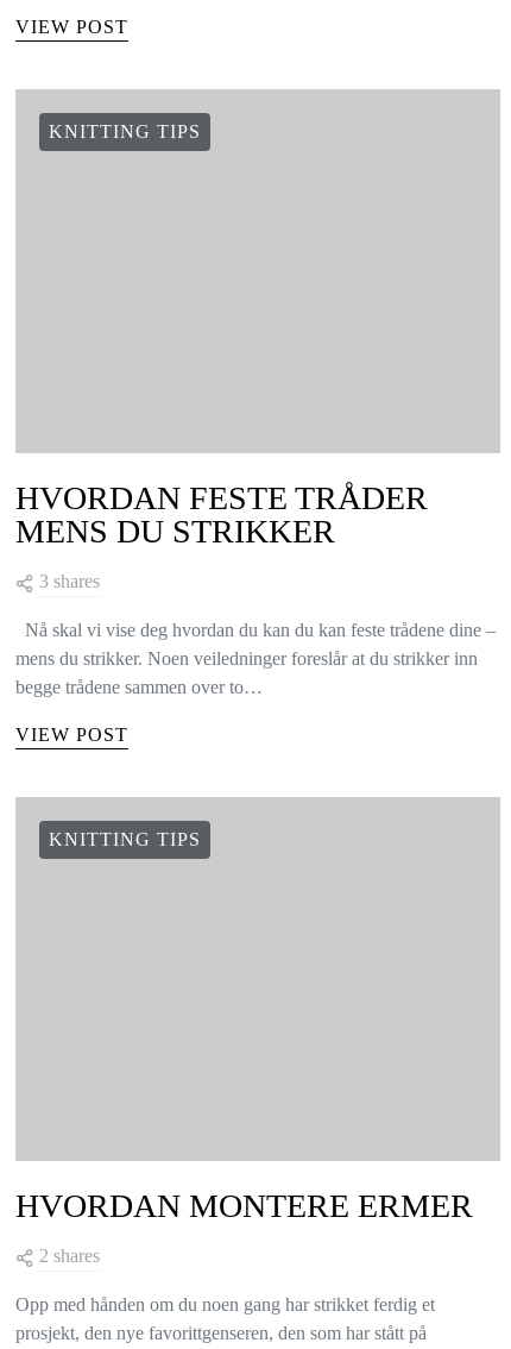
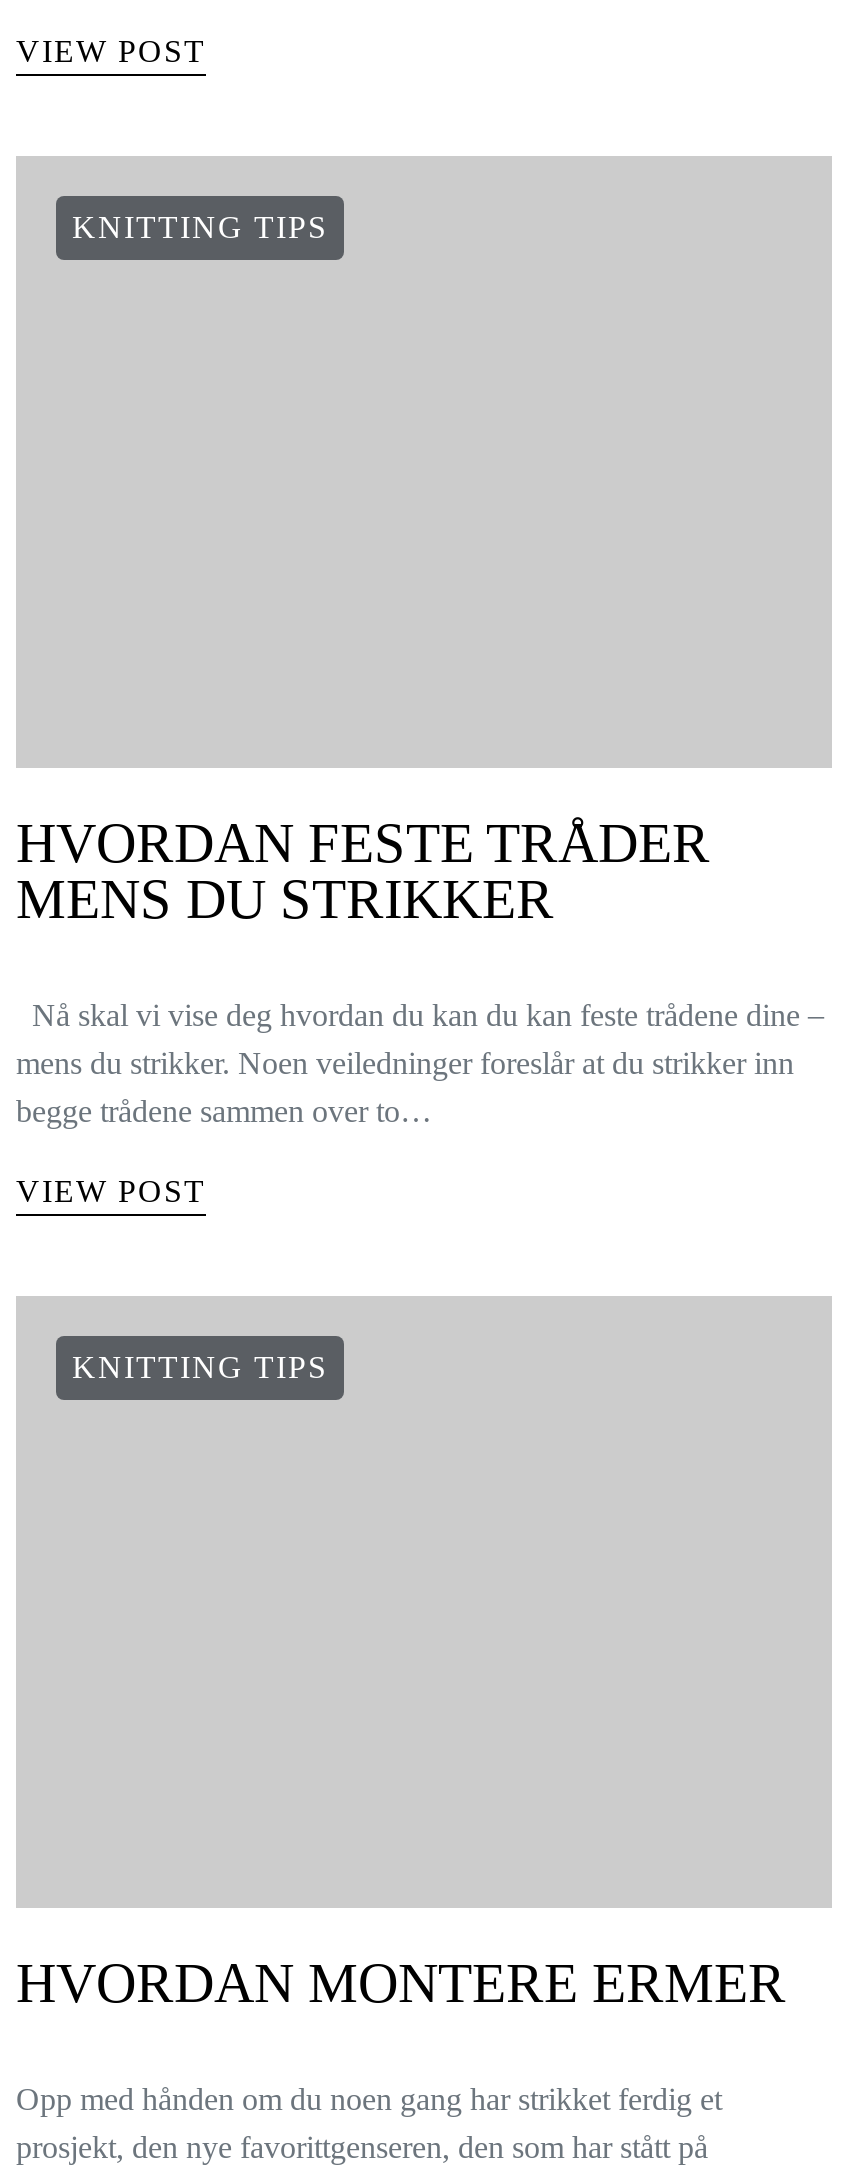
[39,571,100,591] 3 shares -> none
[39,1246,100,1266] 2 shares -> none

